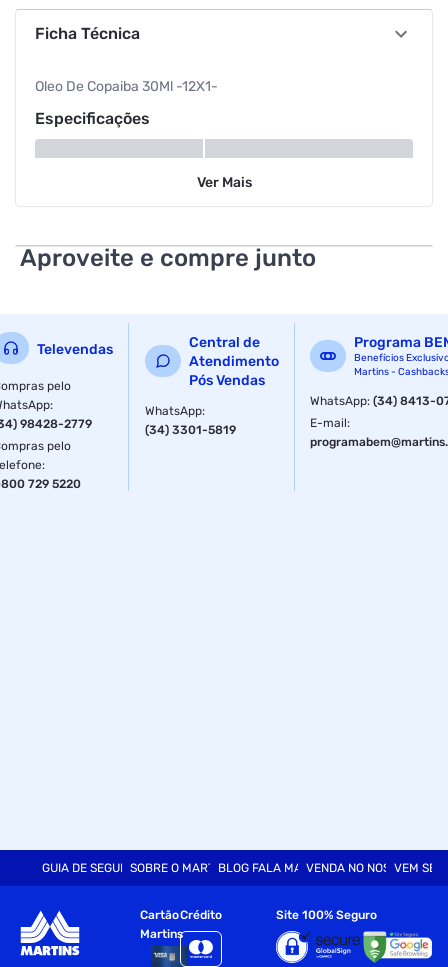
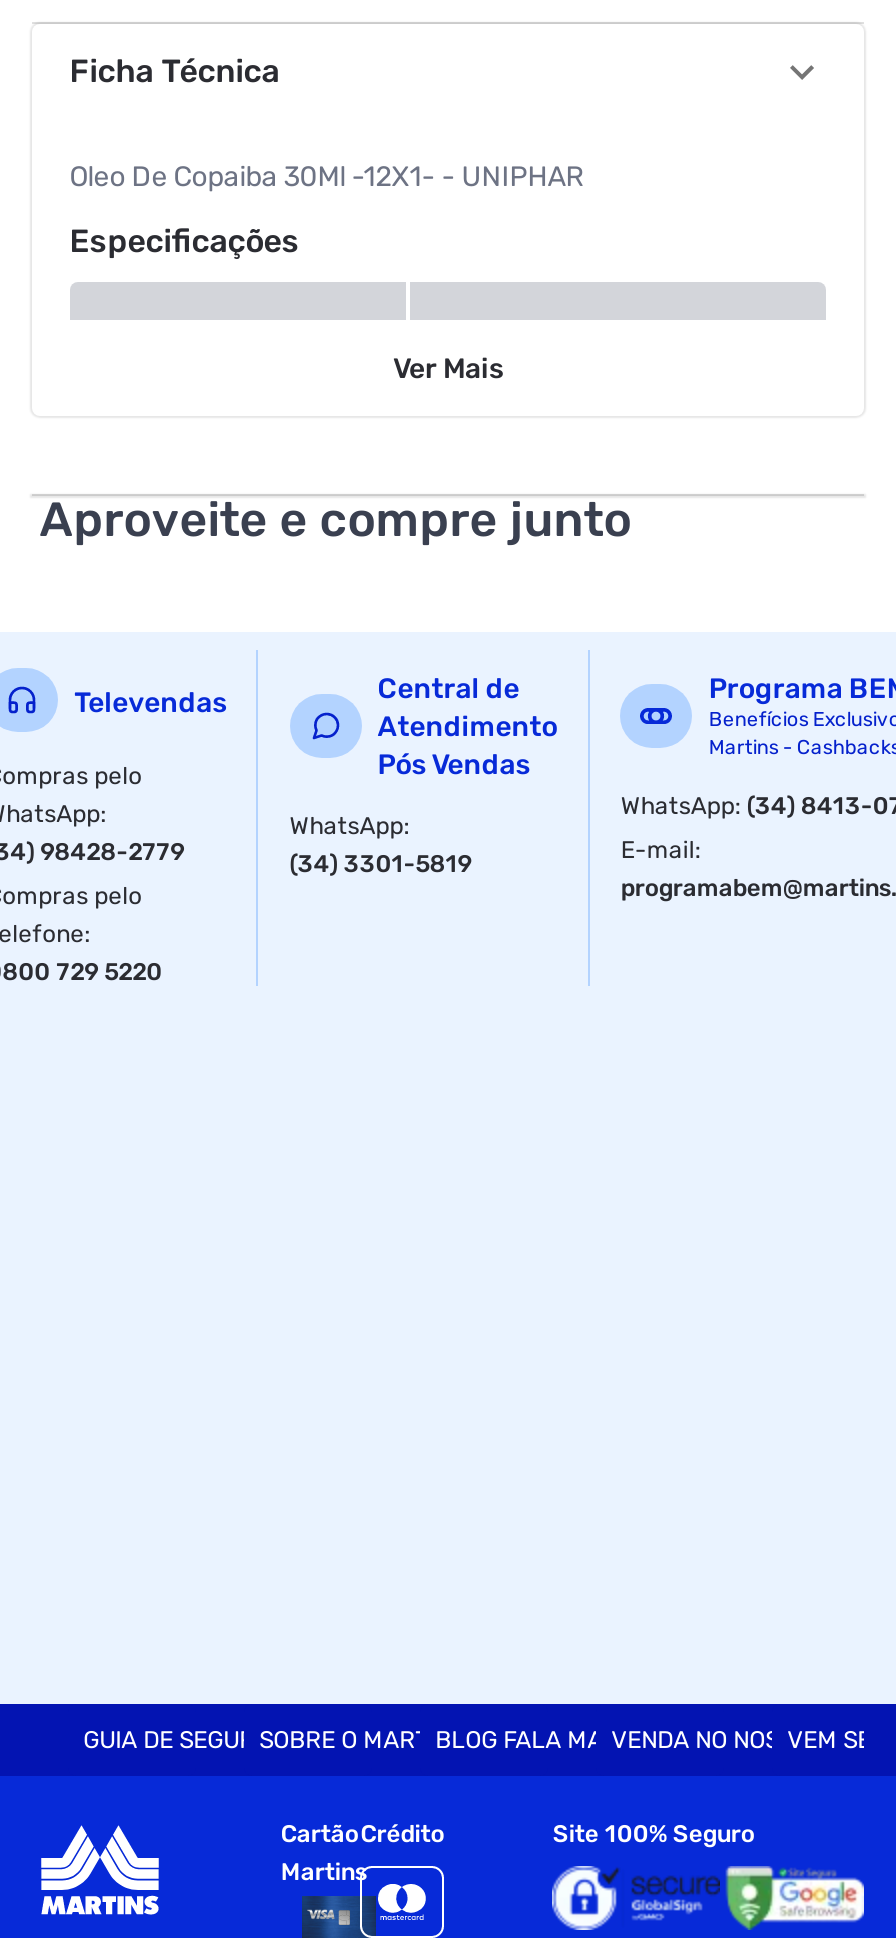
[35,78,218,95] Oleo De Copaiba 30Ml -12X1- -> [69,160,583,194] Oleo De Copaiba 30Ml -12X1- - UNIPHAR

